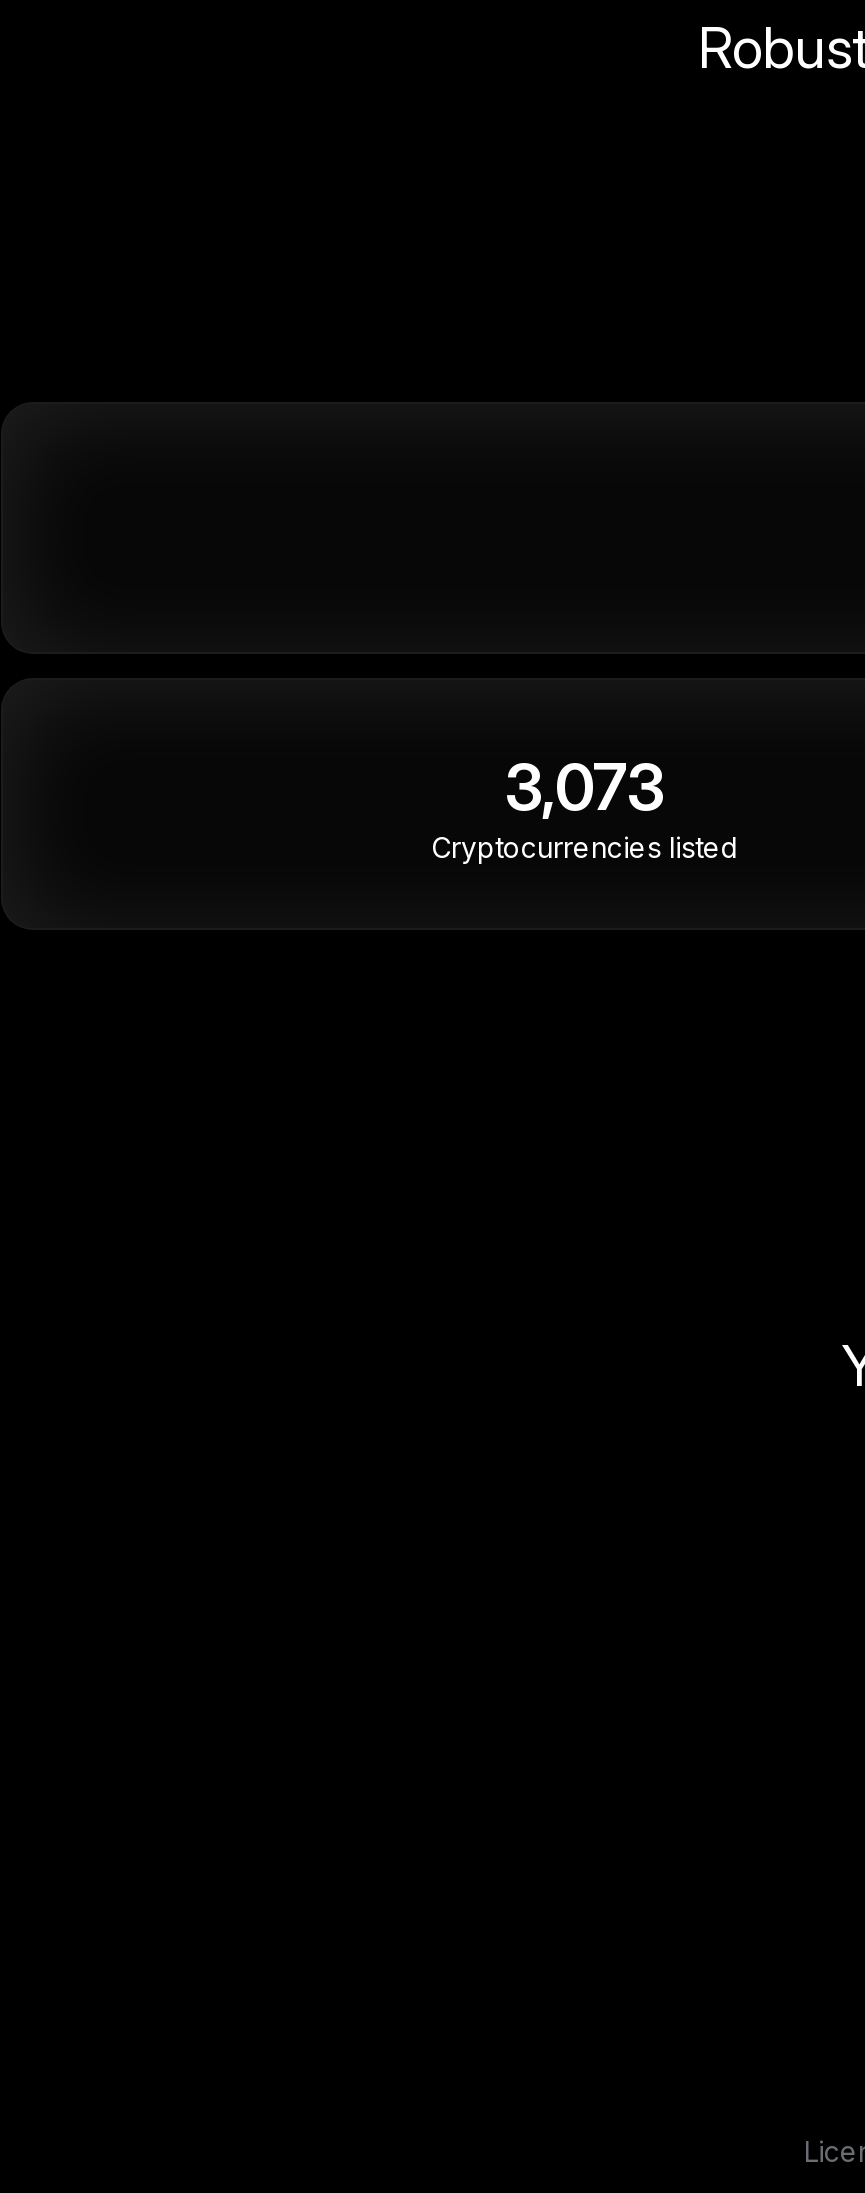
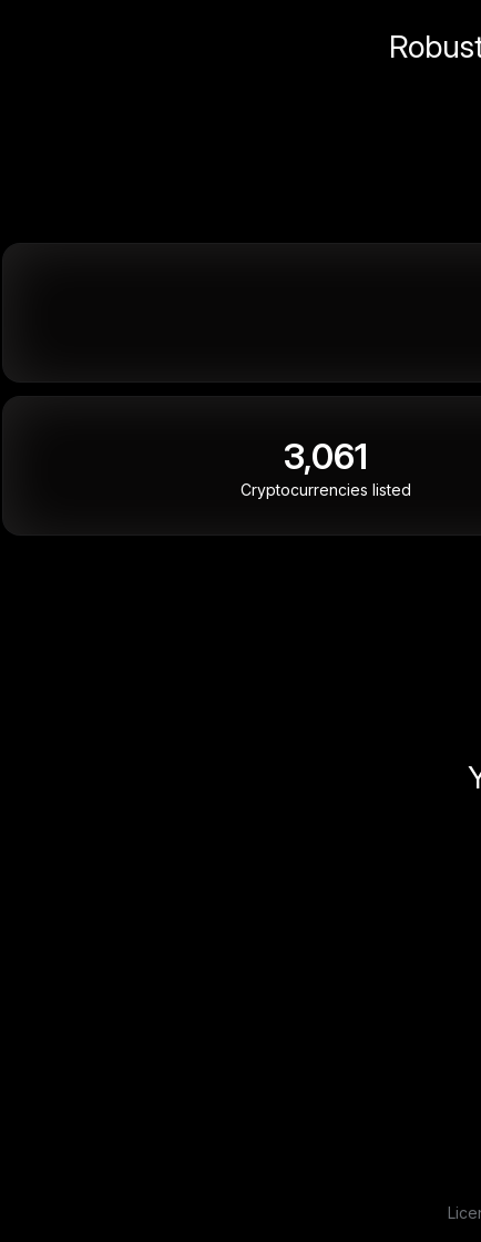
[505,748,665,826] 3,073 -> [284,435,368,478] 3,061

